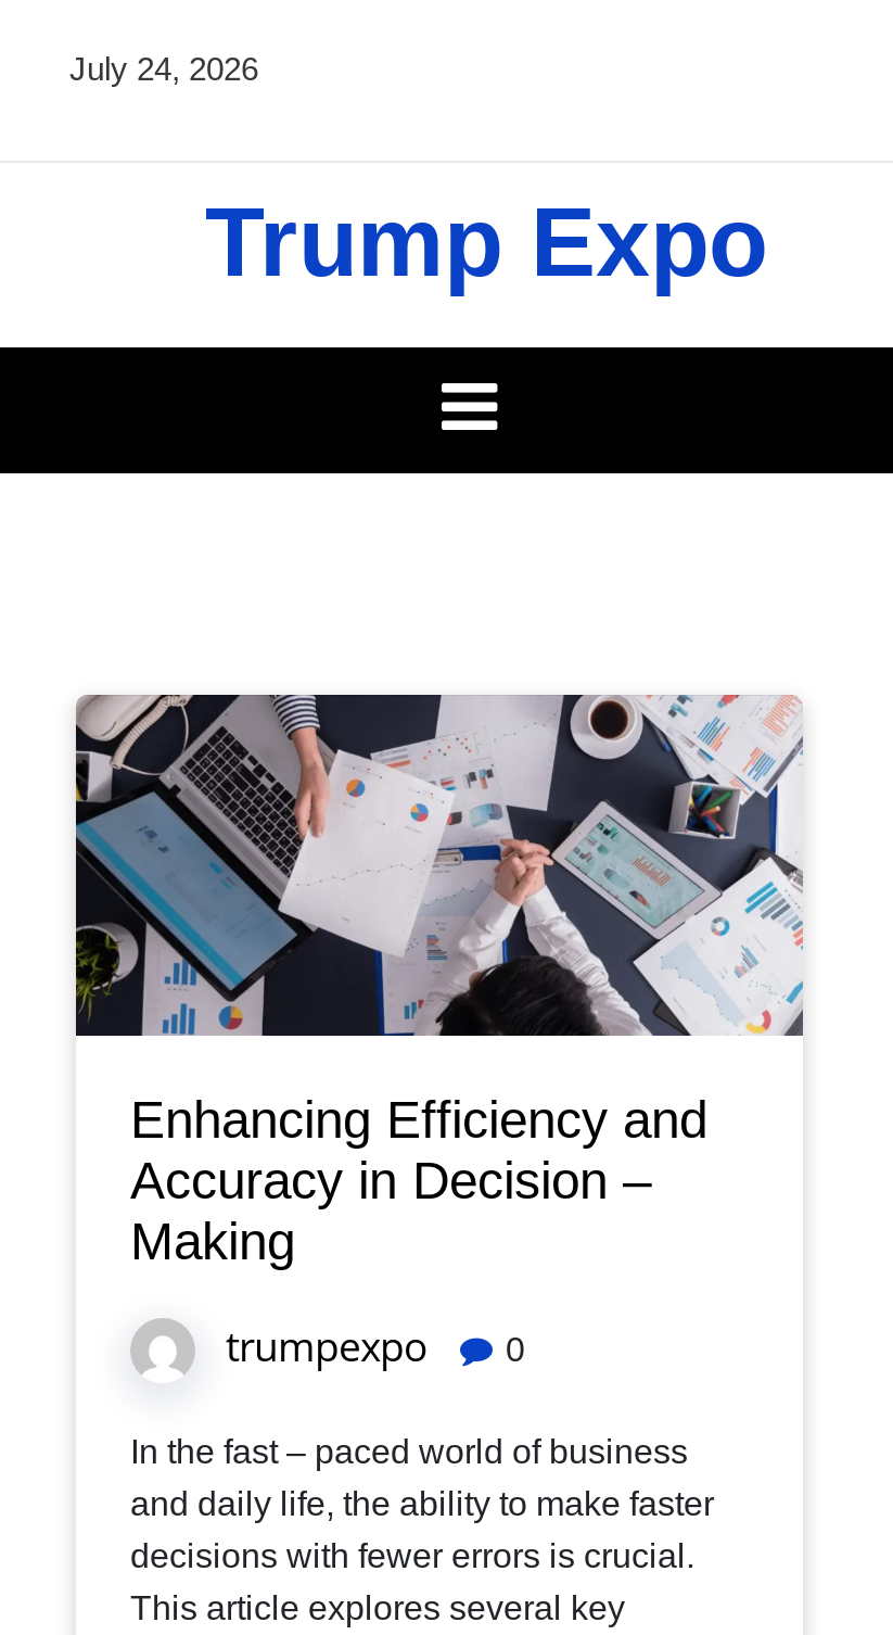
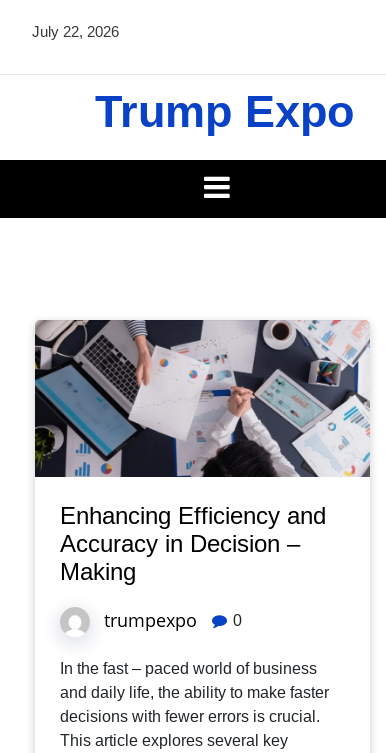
[69,50,258,87] July 24, 2026 -> [32,23,119,40] July 22, 2026

